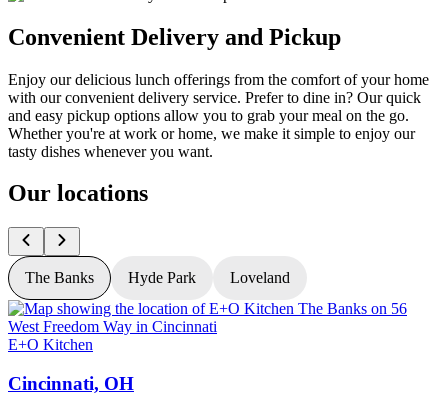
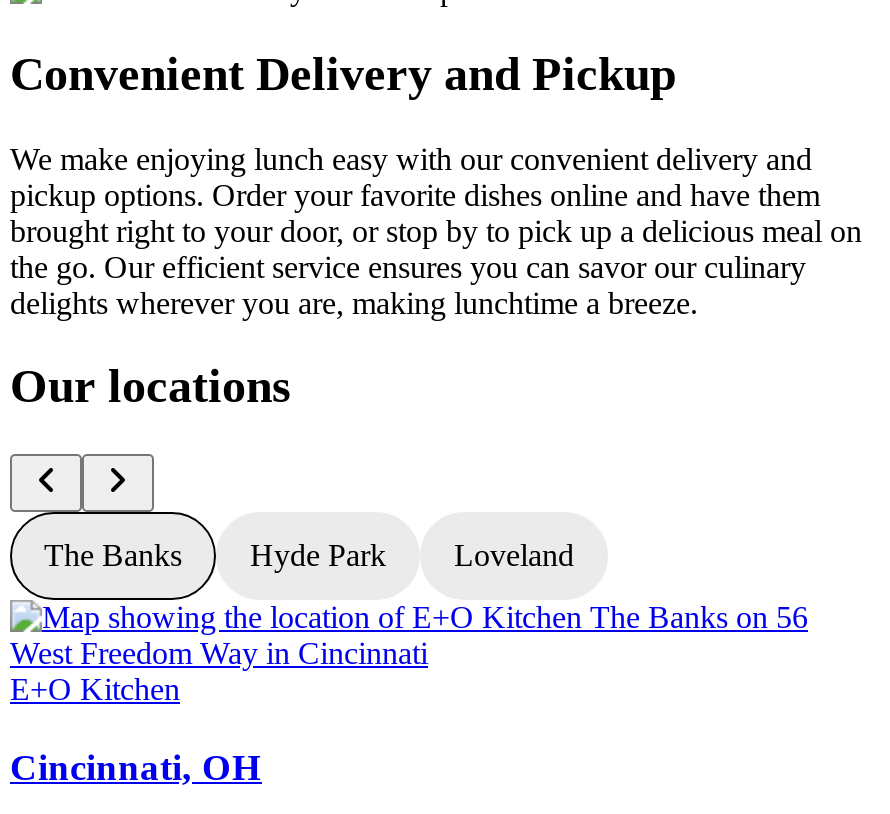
[8,70,429,159] Enjoy our delicious lunch offerings from the comfort of your home | with our convenient delivery service. Prefer to dine in? Our quick | and easy pickup options allow you to grab your meal on the go. | Whether you're at work or home, we make it simple to enjoy our | tasty dishes whenever you want. -> [10,141,862,319] We make enjoying lunch easy with our convenient delivery and | pickup options. Order your favorite dishes online and have them | brought right to your door, or stop by to pick up a delicious meal on | the go. Our efficient service ensures you can savor our culinary | delights wherever you are, making lunchtime a breeze.

